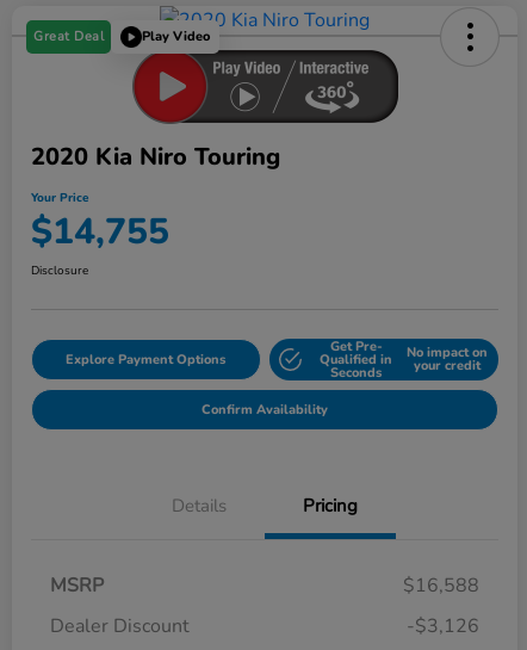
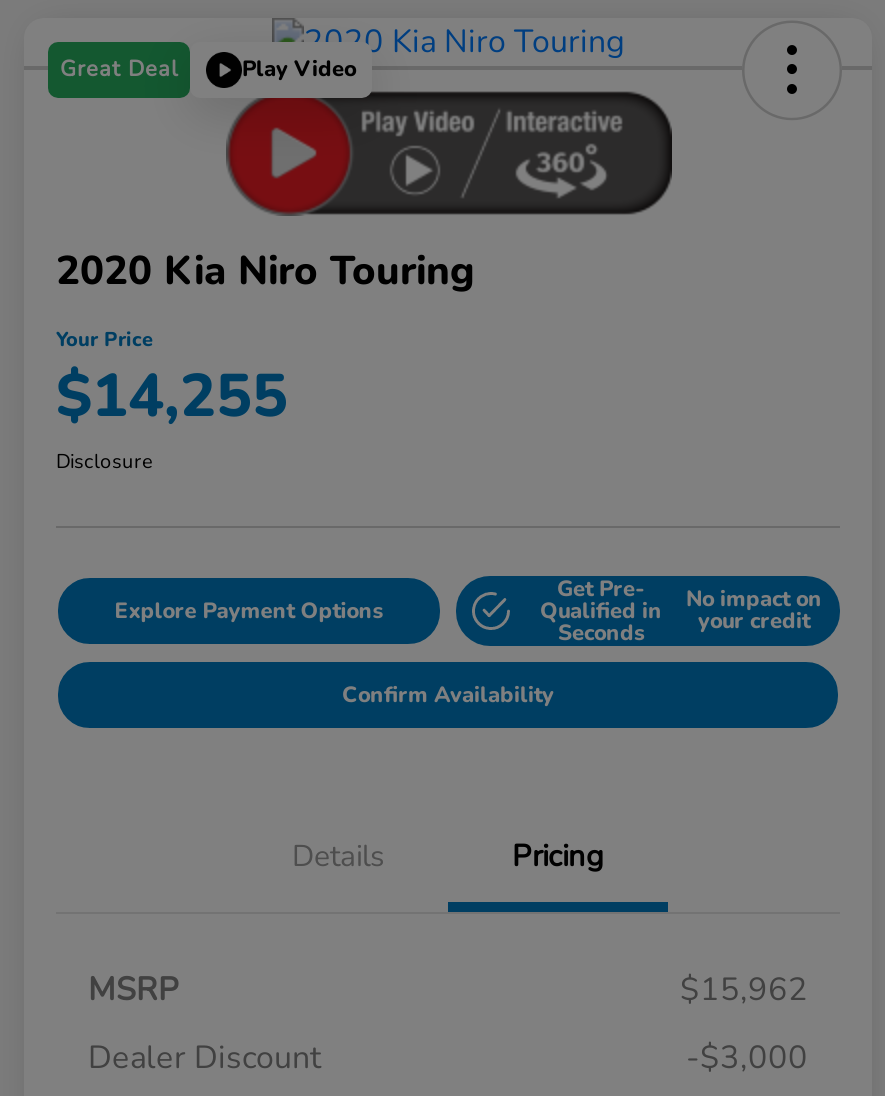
[31,208,169,256] $14,755 -> [56,356,288,438] $14,255
[403,572,479,599] $16,588 -> [680,968,808,1012] $15,962
[407,613,479,639] -$3,126 -> [686,1036,808,1080] -$3,000

